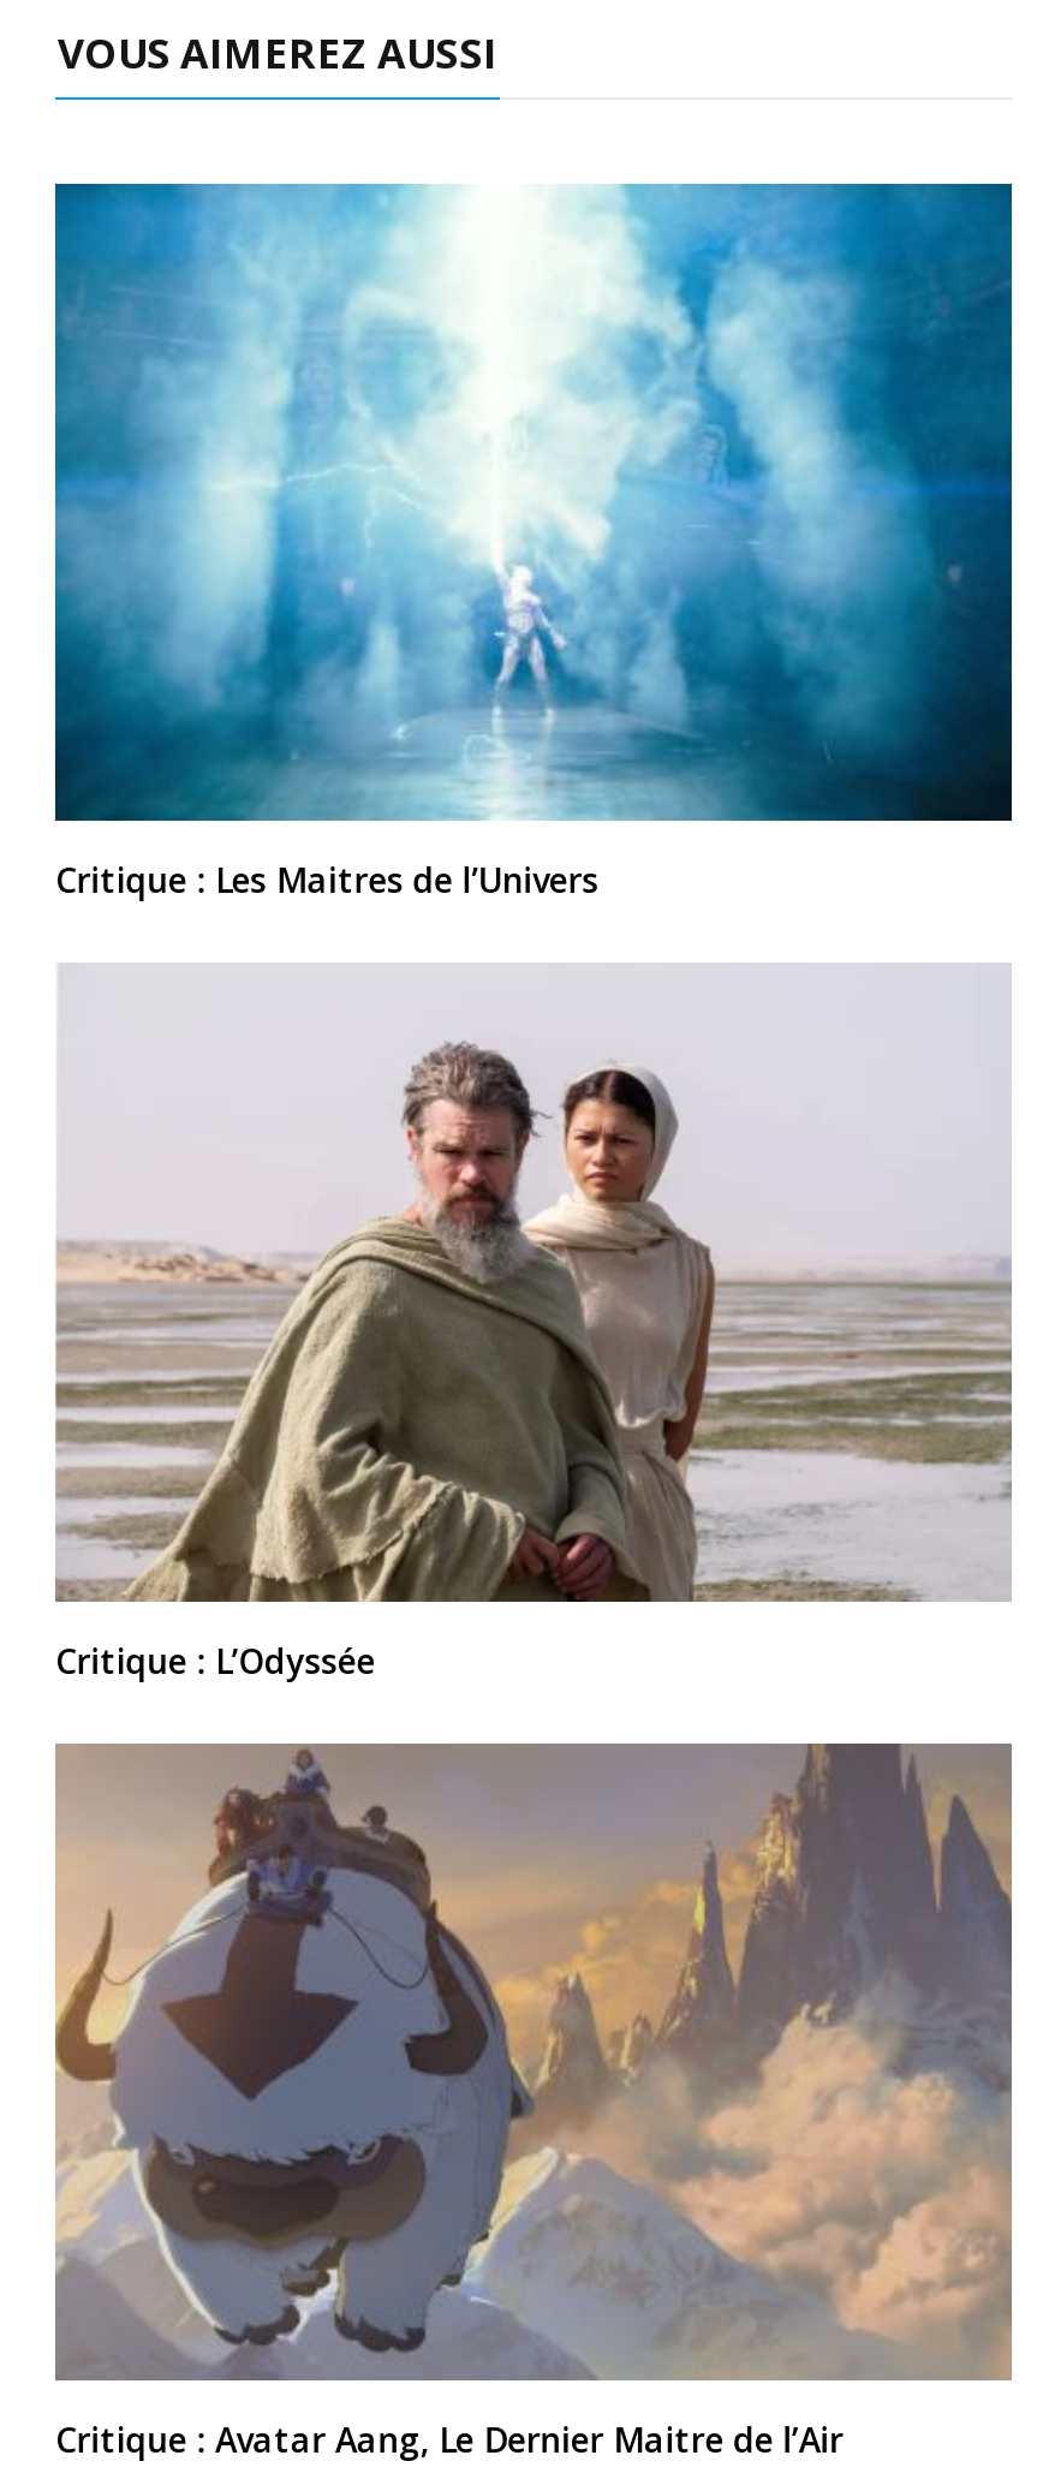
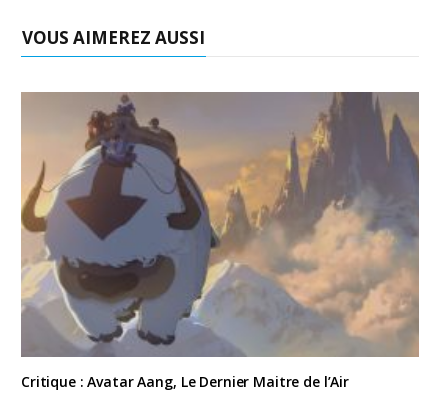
[53,181,1014,903] [image] | Critique : Les Maitres de l’Univers -> none
[53,965,1014,1683] [image] | Critique : L’Odyssée -> none

